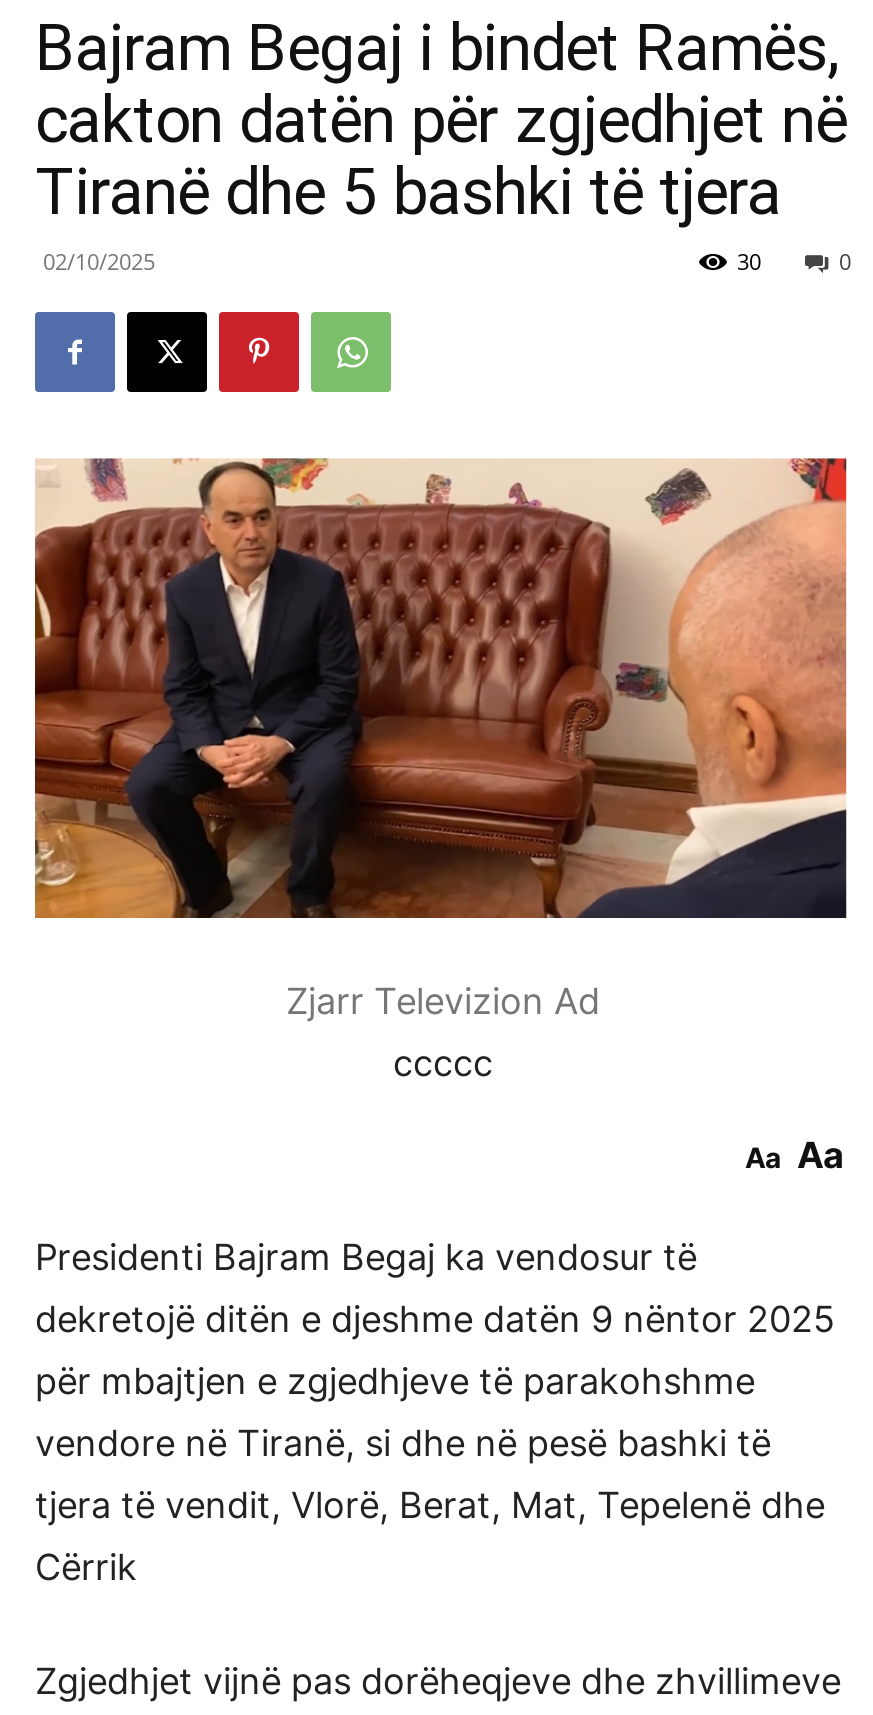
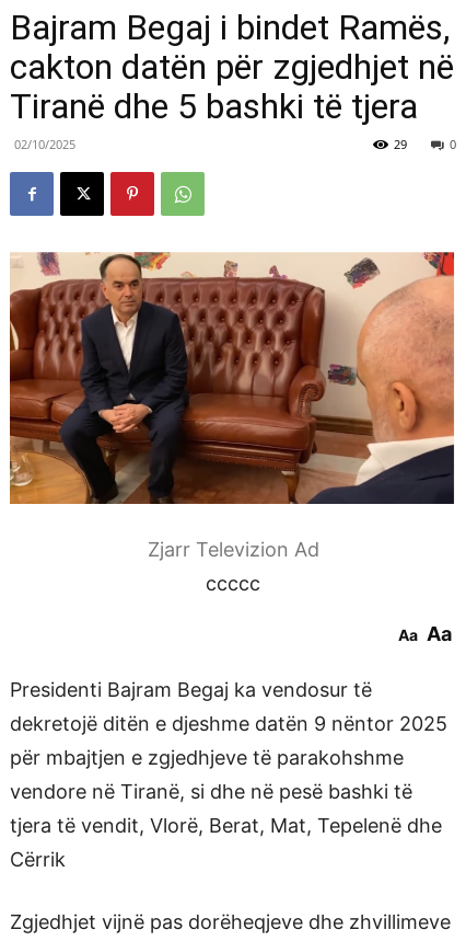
[737,246,761,276] 30 -> [394,136,407,152] 29

